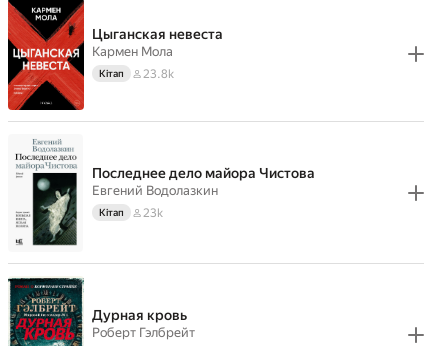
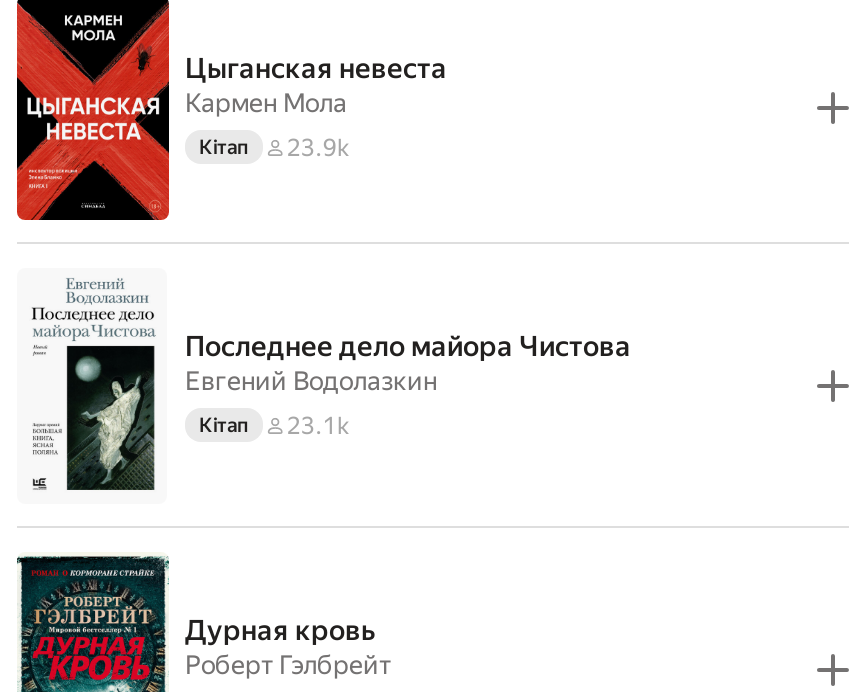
[99,66,174,80] Кітап 23.8k -> [199,133,349,161] Кітап 23.9k
[99,205,163,219] Кітап 23k -> [199,411,349,439] Кітап 23.1k

